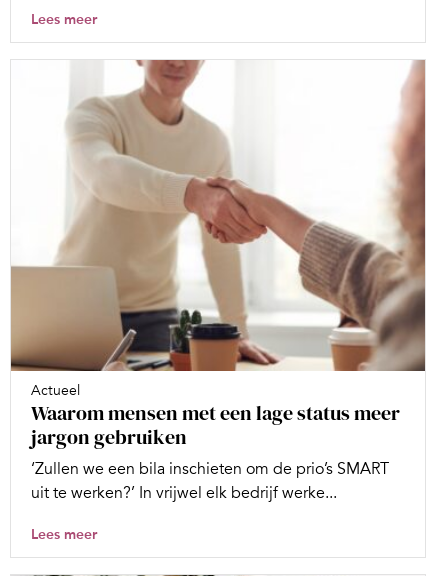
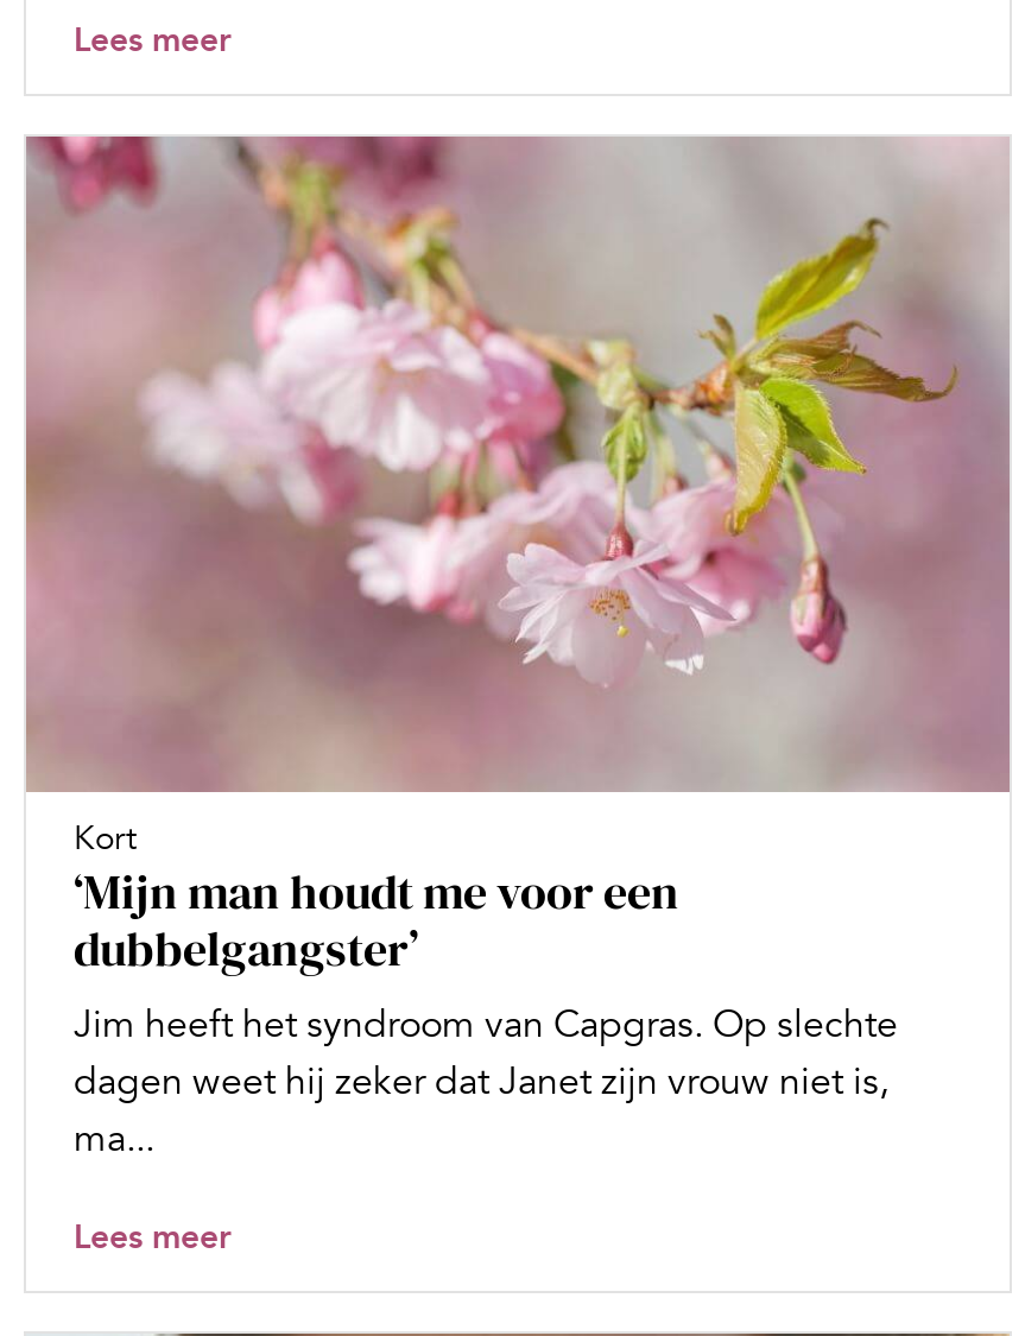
[10,60,426,503] [image] | Actueel | Waarom mensen met een lage status meer | jargon gebruiken | ‘Zullen we een bila inschieten om de prio’s SMART | uit te werken?’ In vrijwel elk bedrijf werke... -> [24,134,1012,1163] [image] | Kort | ‘Mijn man houdt me voor een | dubbelgangster’ | Jim heeft het syndroom van Capgras. Op slechte | dagen weet hij zeker dat Janet zijn vrouw niet is, | ma...

